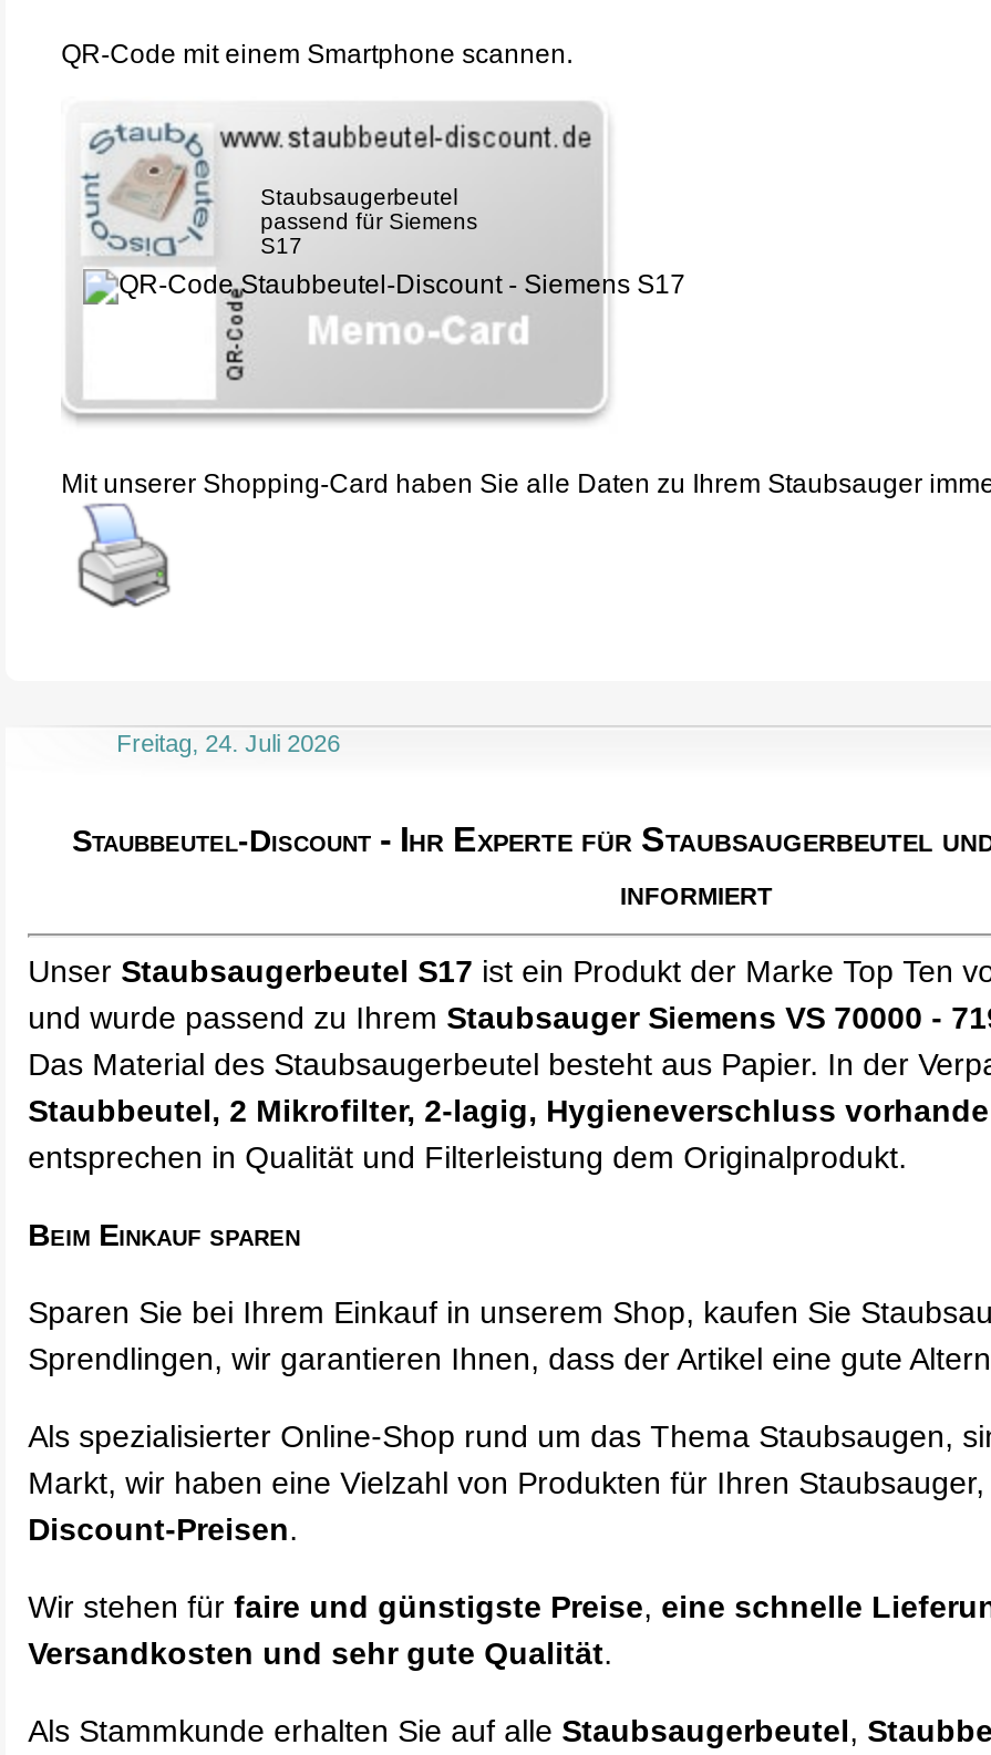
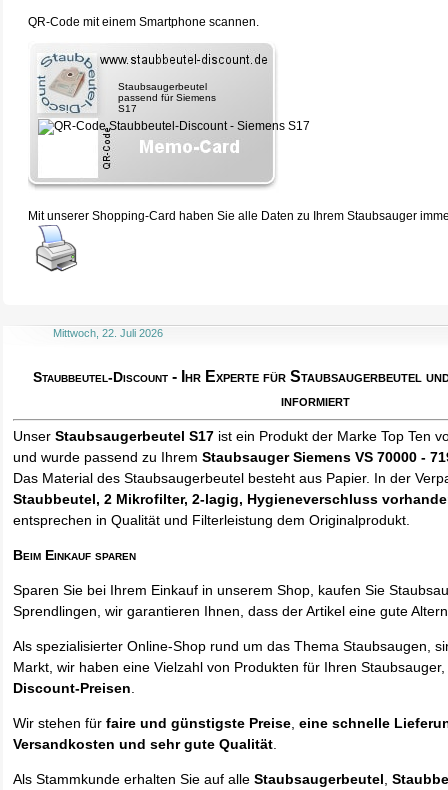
[117,730,340,757] Freitag, 24. Juli 2026 -> [53,327,163,339] Mittwoch, 22. Juli 2026

